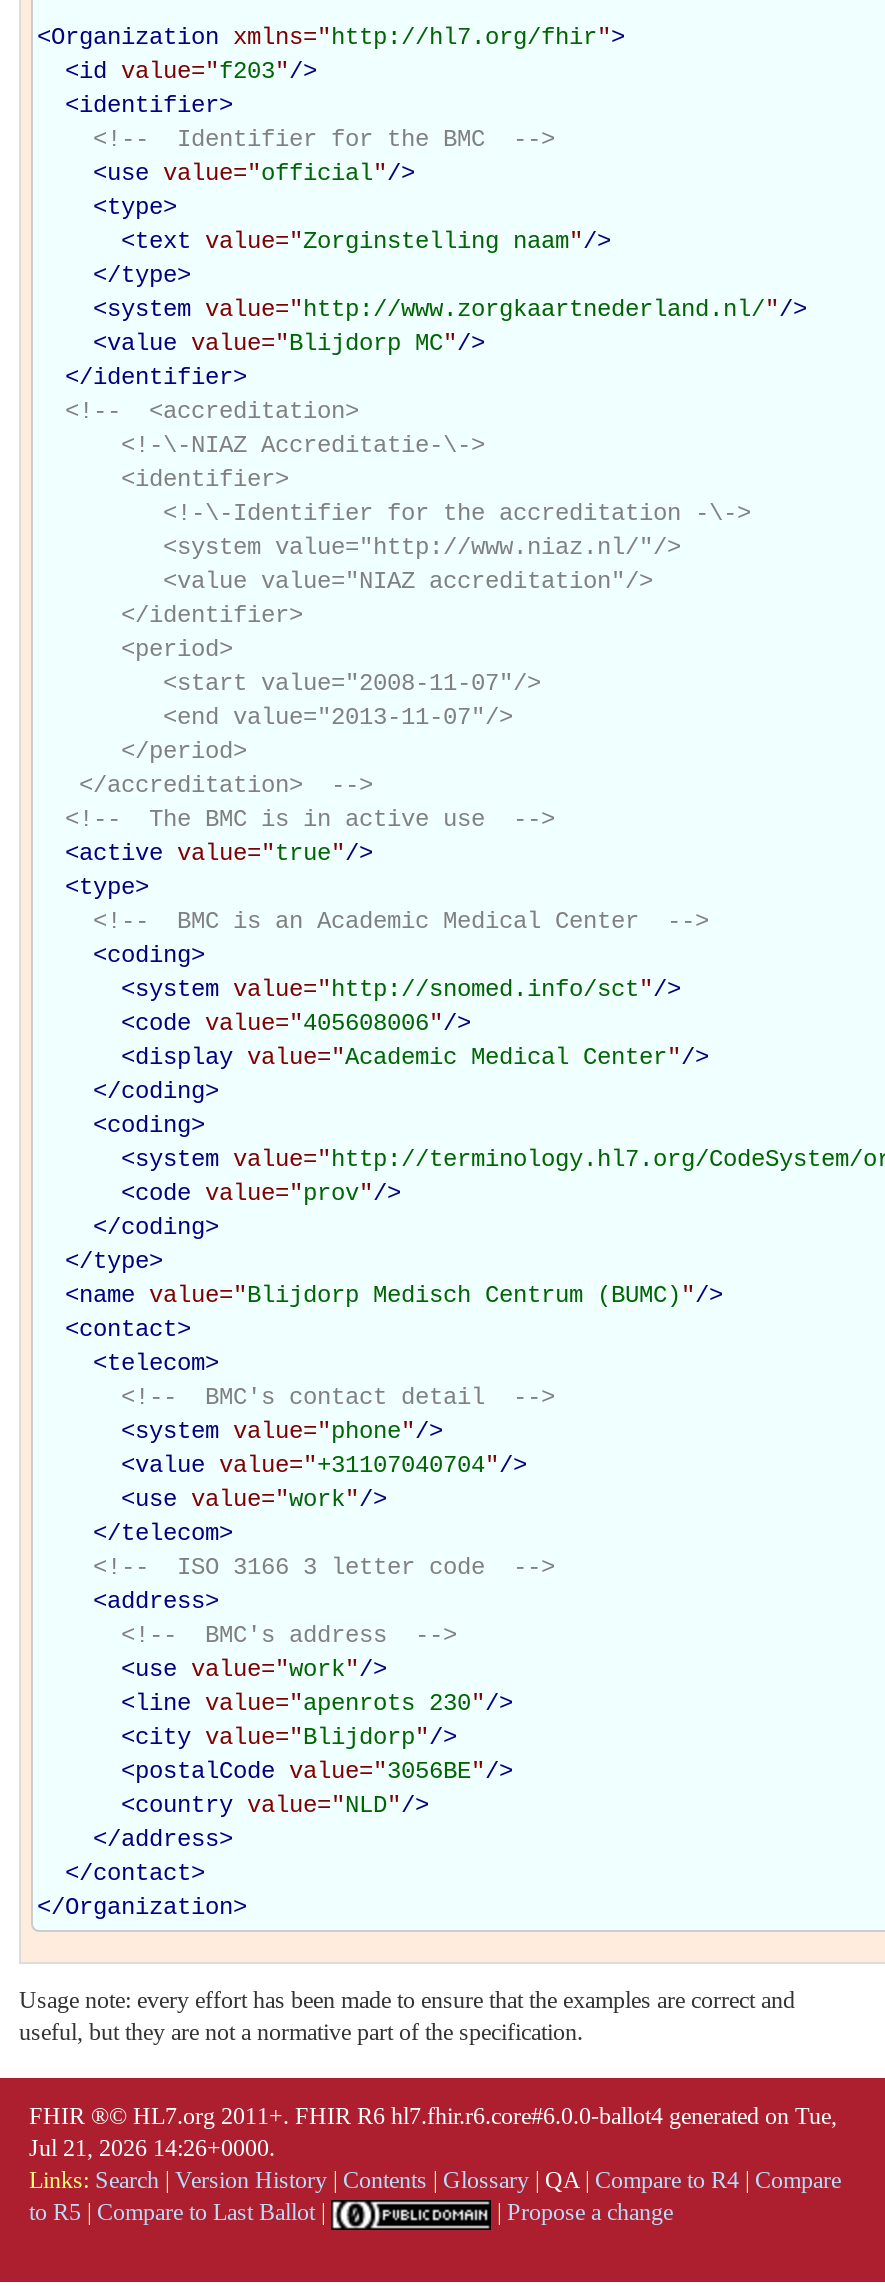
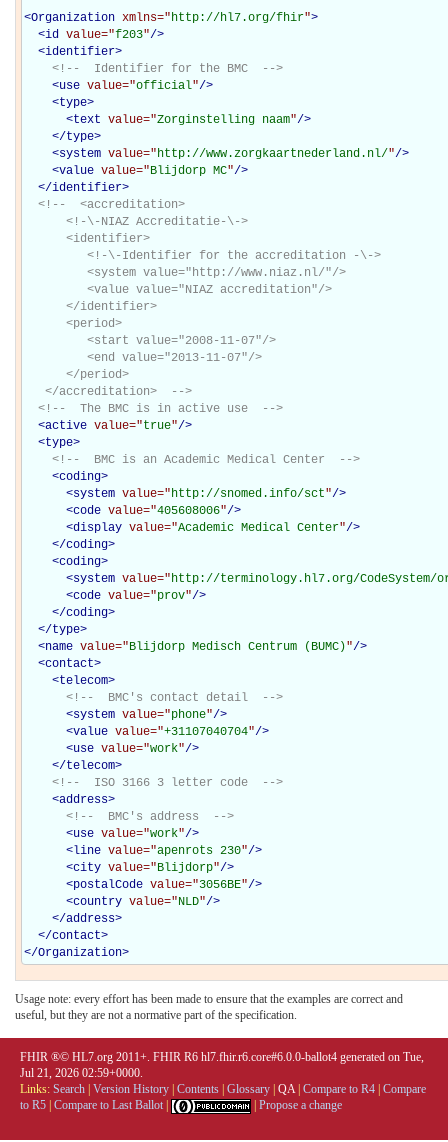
[29,2134,275,2162] Jul 21, 2026 14:26+0000. -> [20,1066,143,1080] Jul 21, 2026 02:59+0000.

